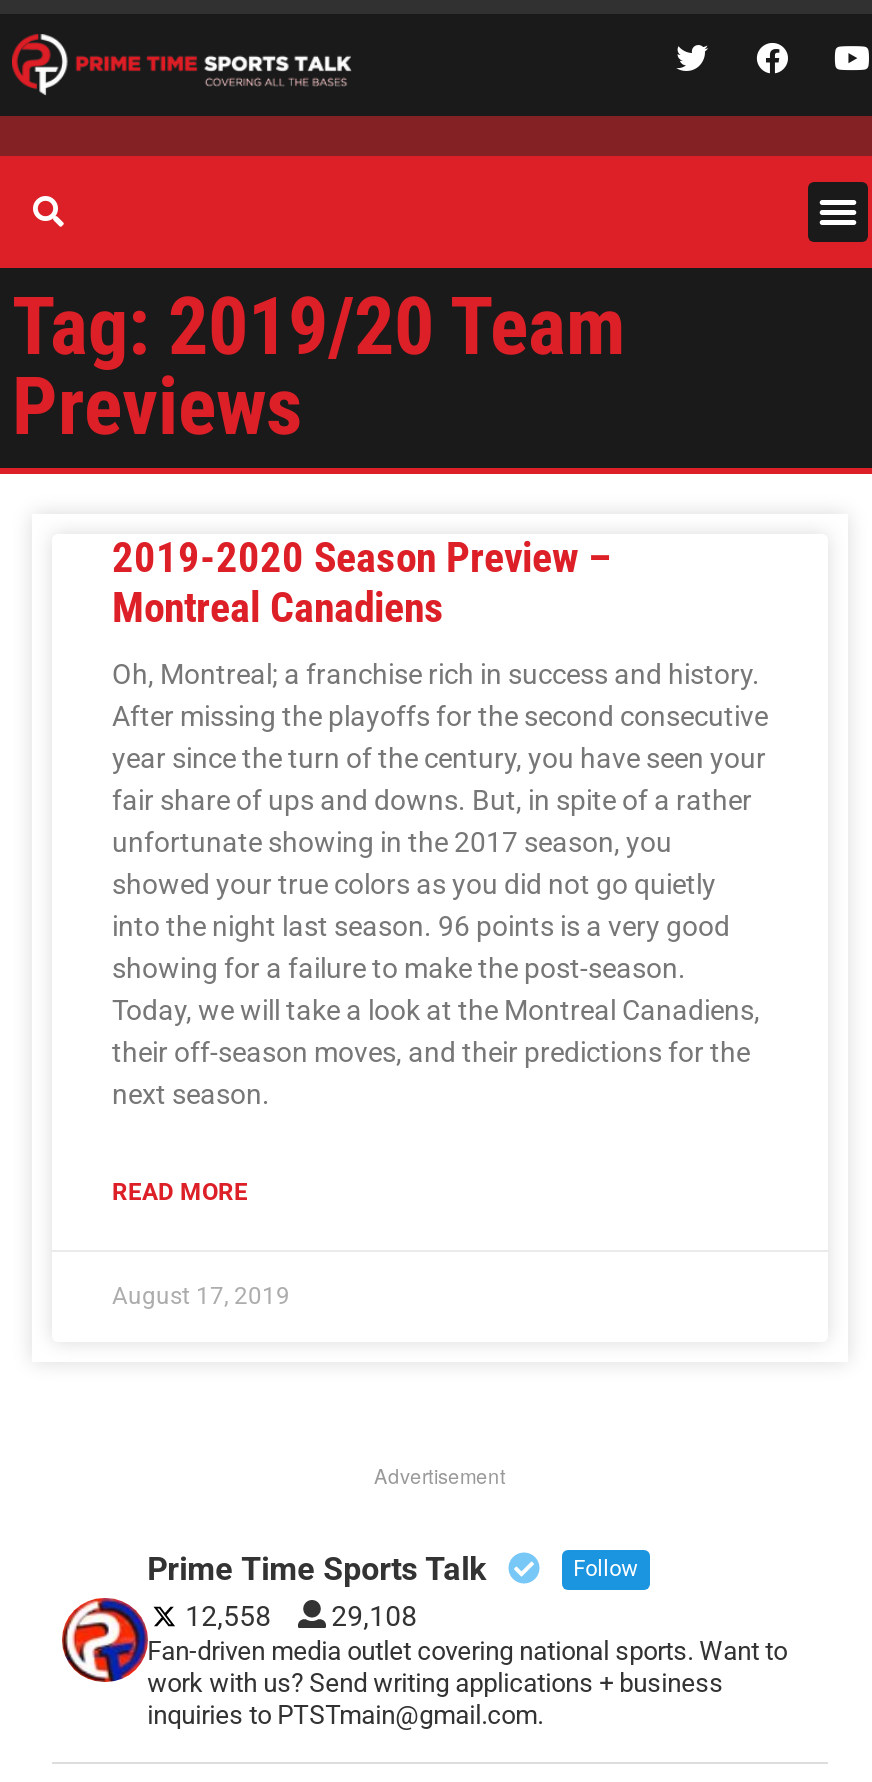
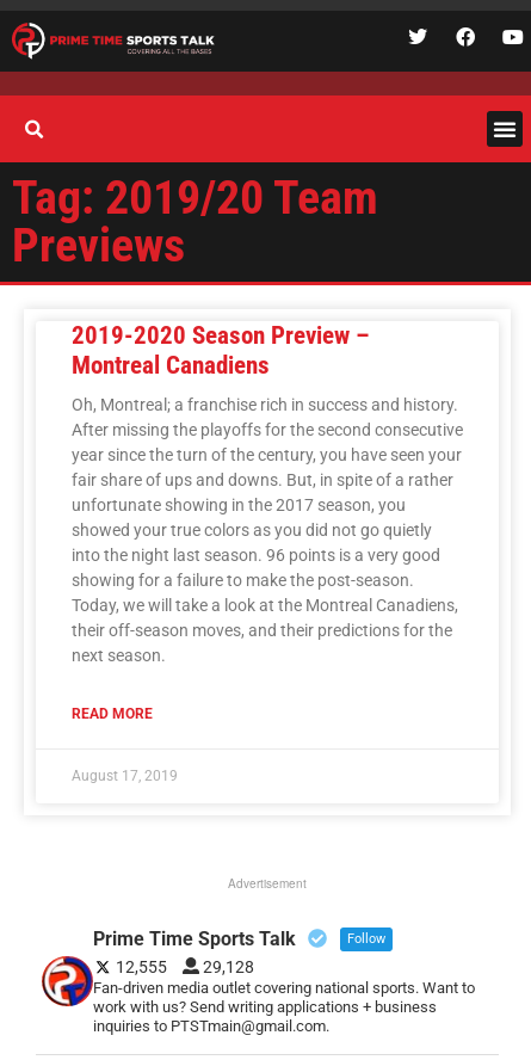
[185,1599,277,1631] 12,558 -> [115,957,170,976] 12,555
[331,1599,417,1631] 29,108 -> [202,957,254,976] 29,128

